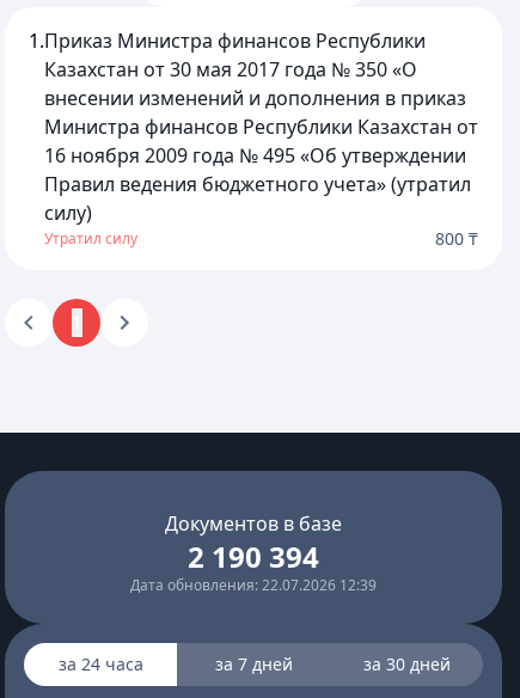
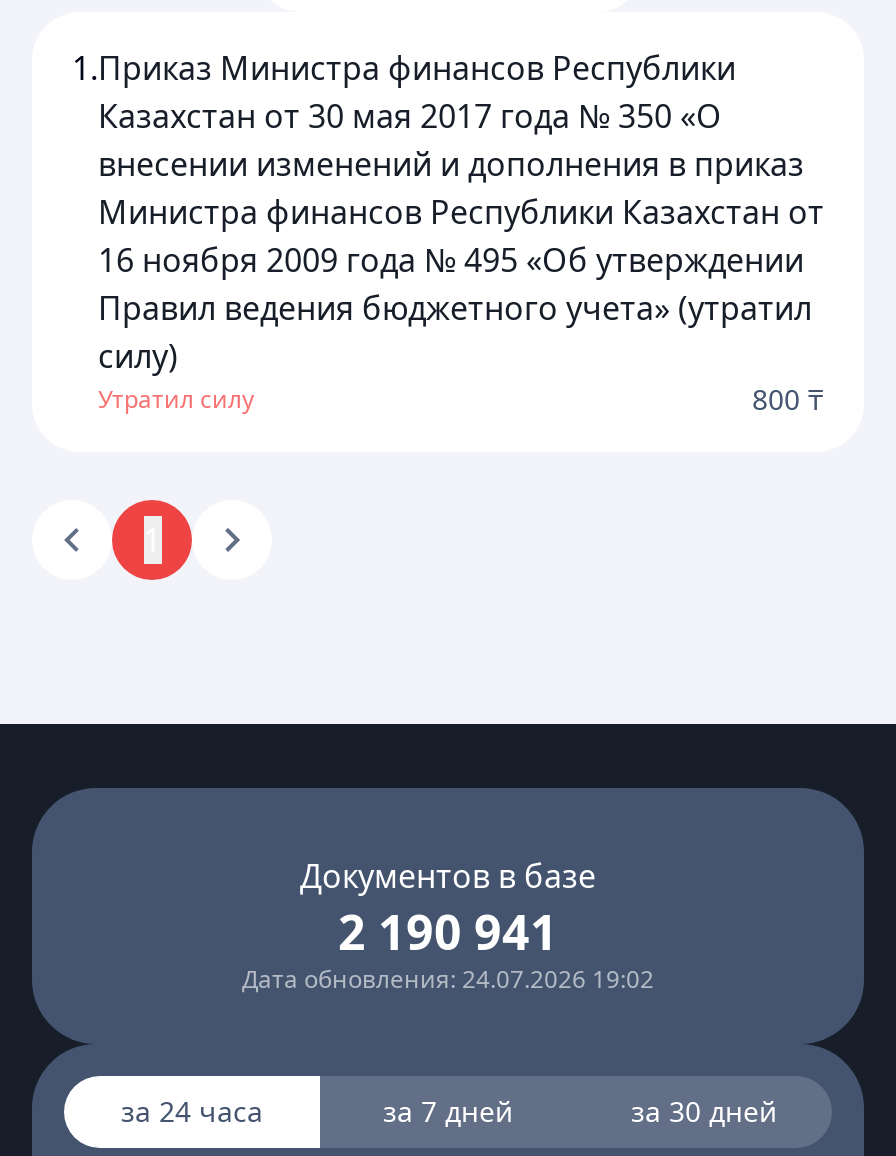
[188,537,319,576] 2 190 394 -> [338,898,558,964] 2 190 941
[130,575,377,595] Дата обновления: 22.07.2026 12:39 -> [242,962,654,996] Дата обновления: 24.07.2026 19:02

